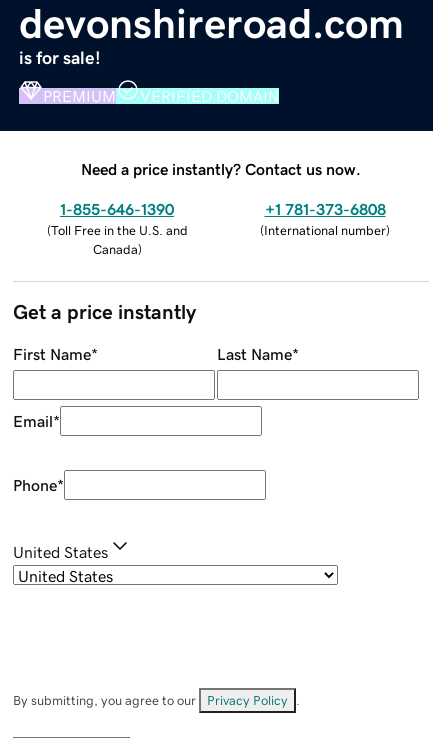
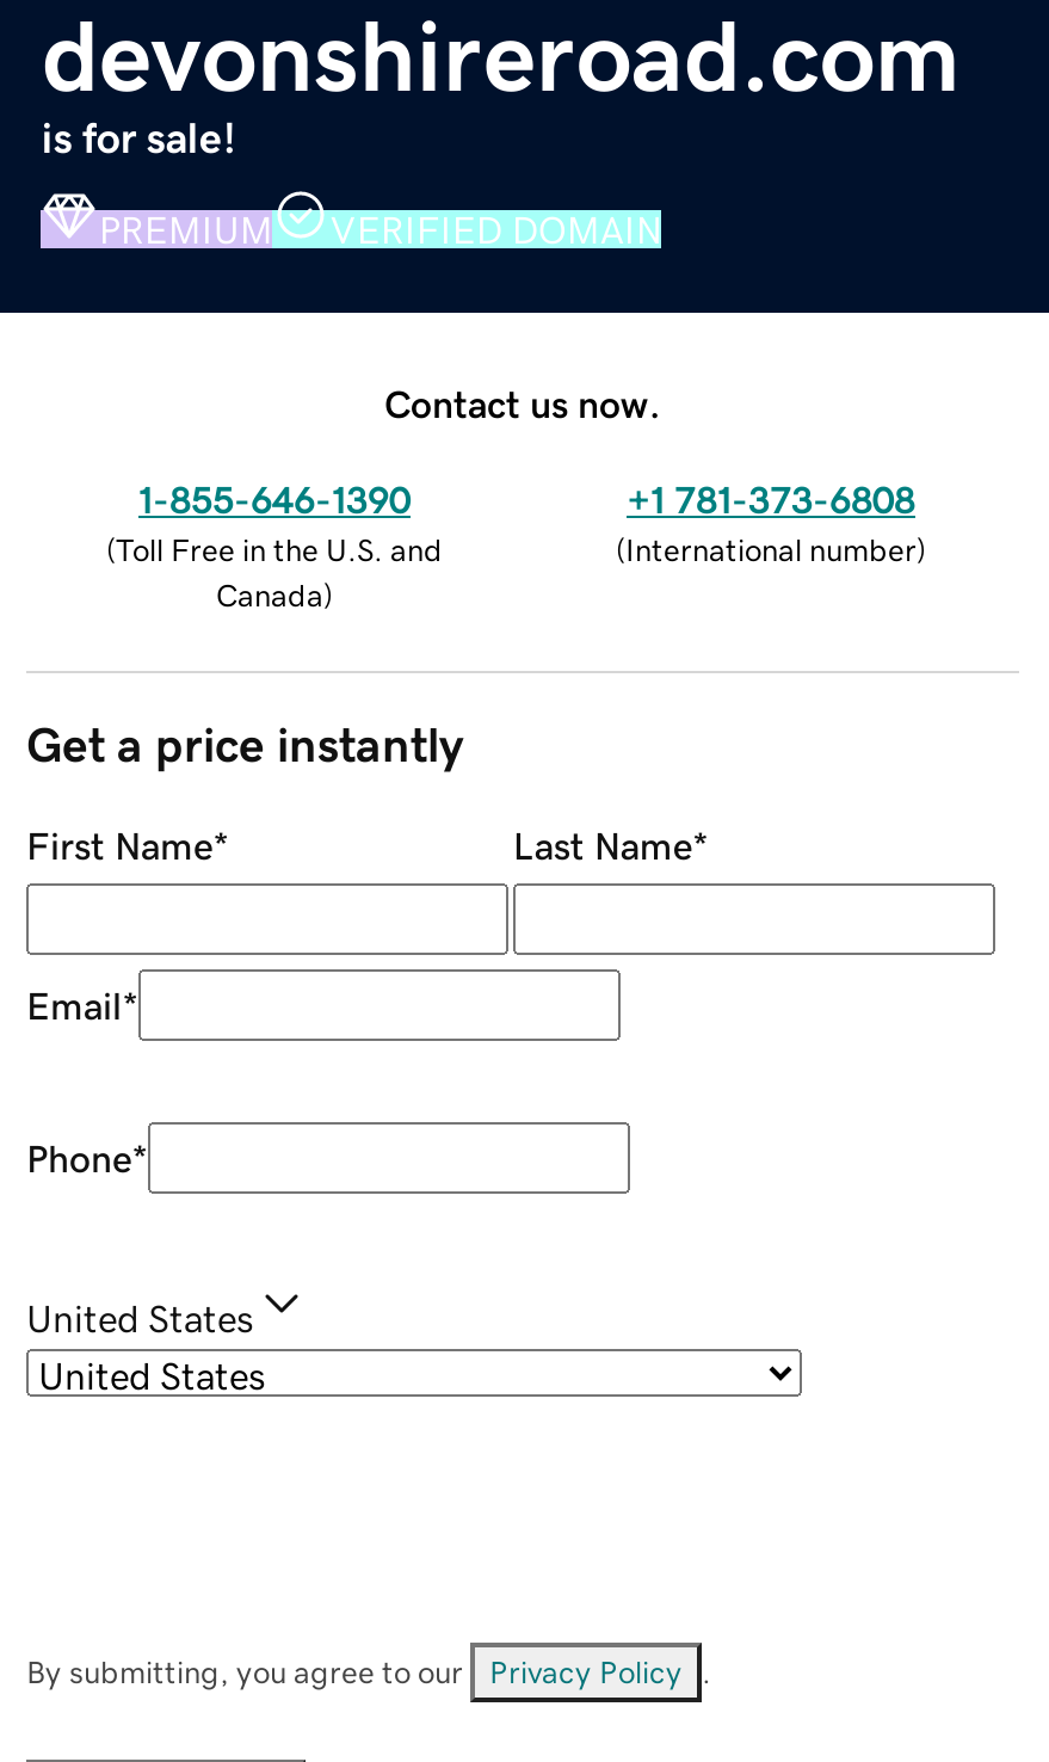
[81,161,361,177] Need a price instantly? Contact us now. -> [384,383,661,422] Contact us now.

